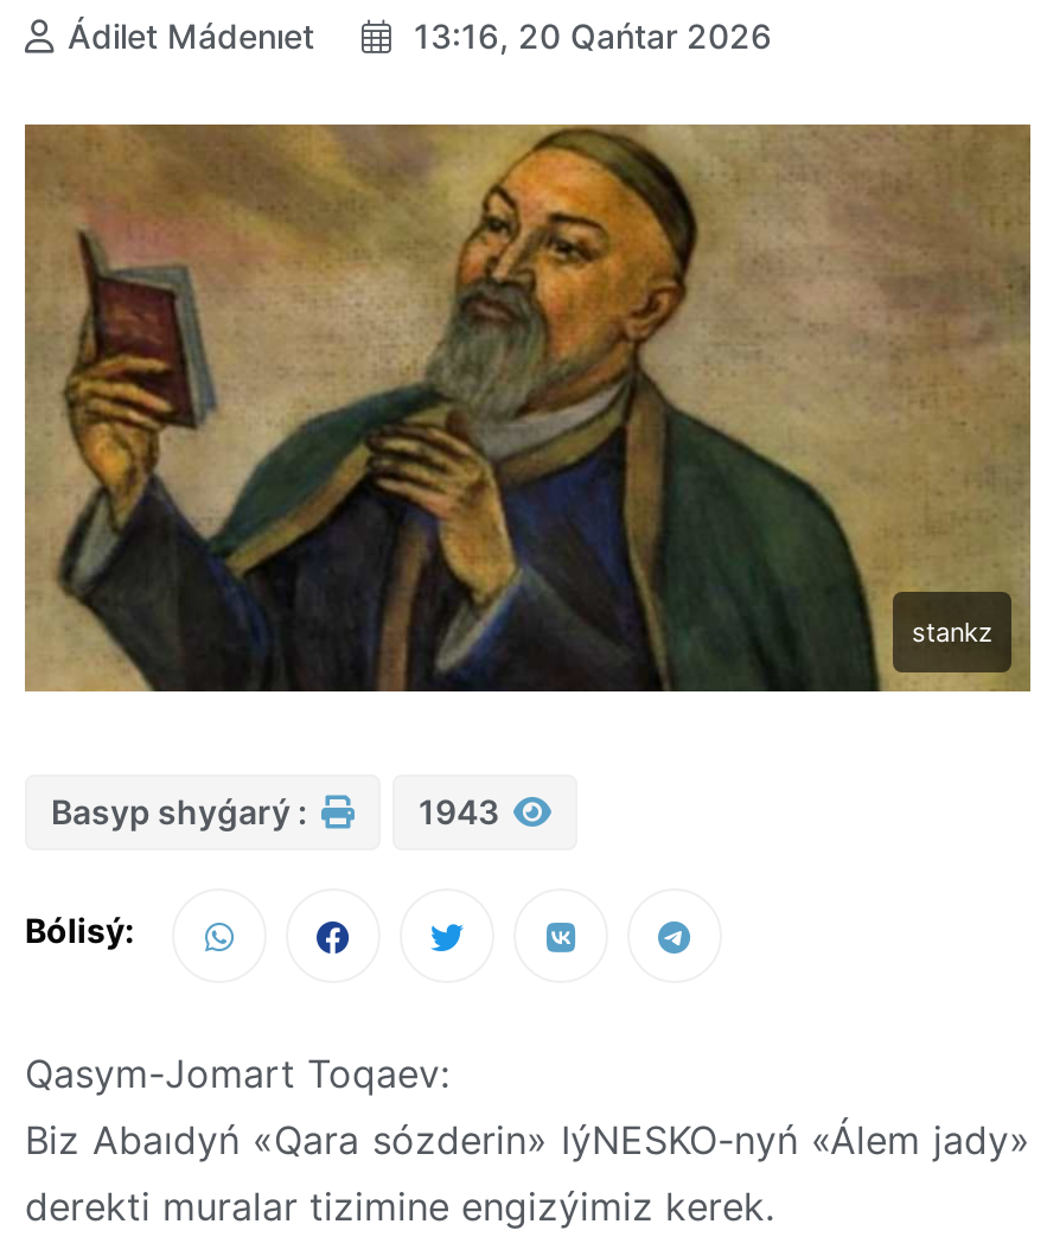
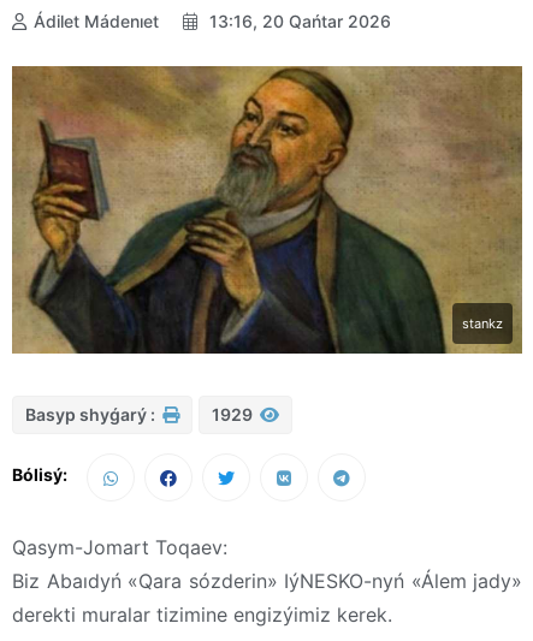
[419,791,506,831] 1943 -> [212,404,256,424] 1929

